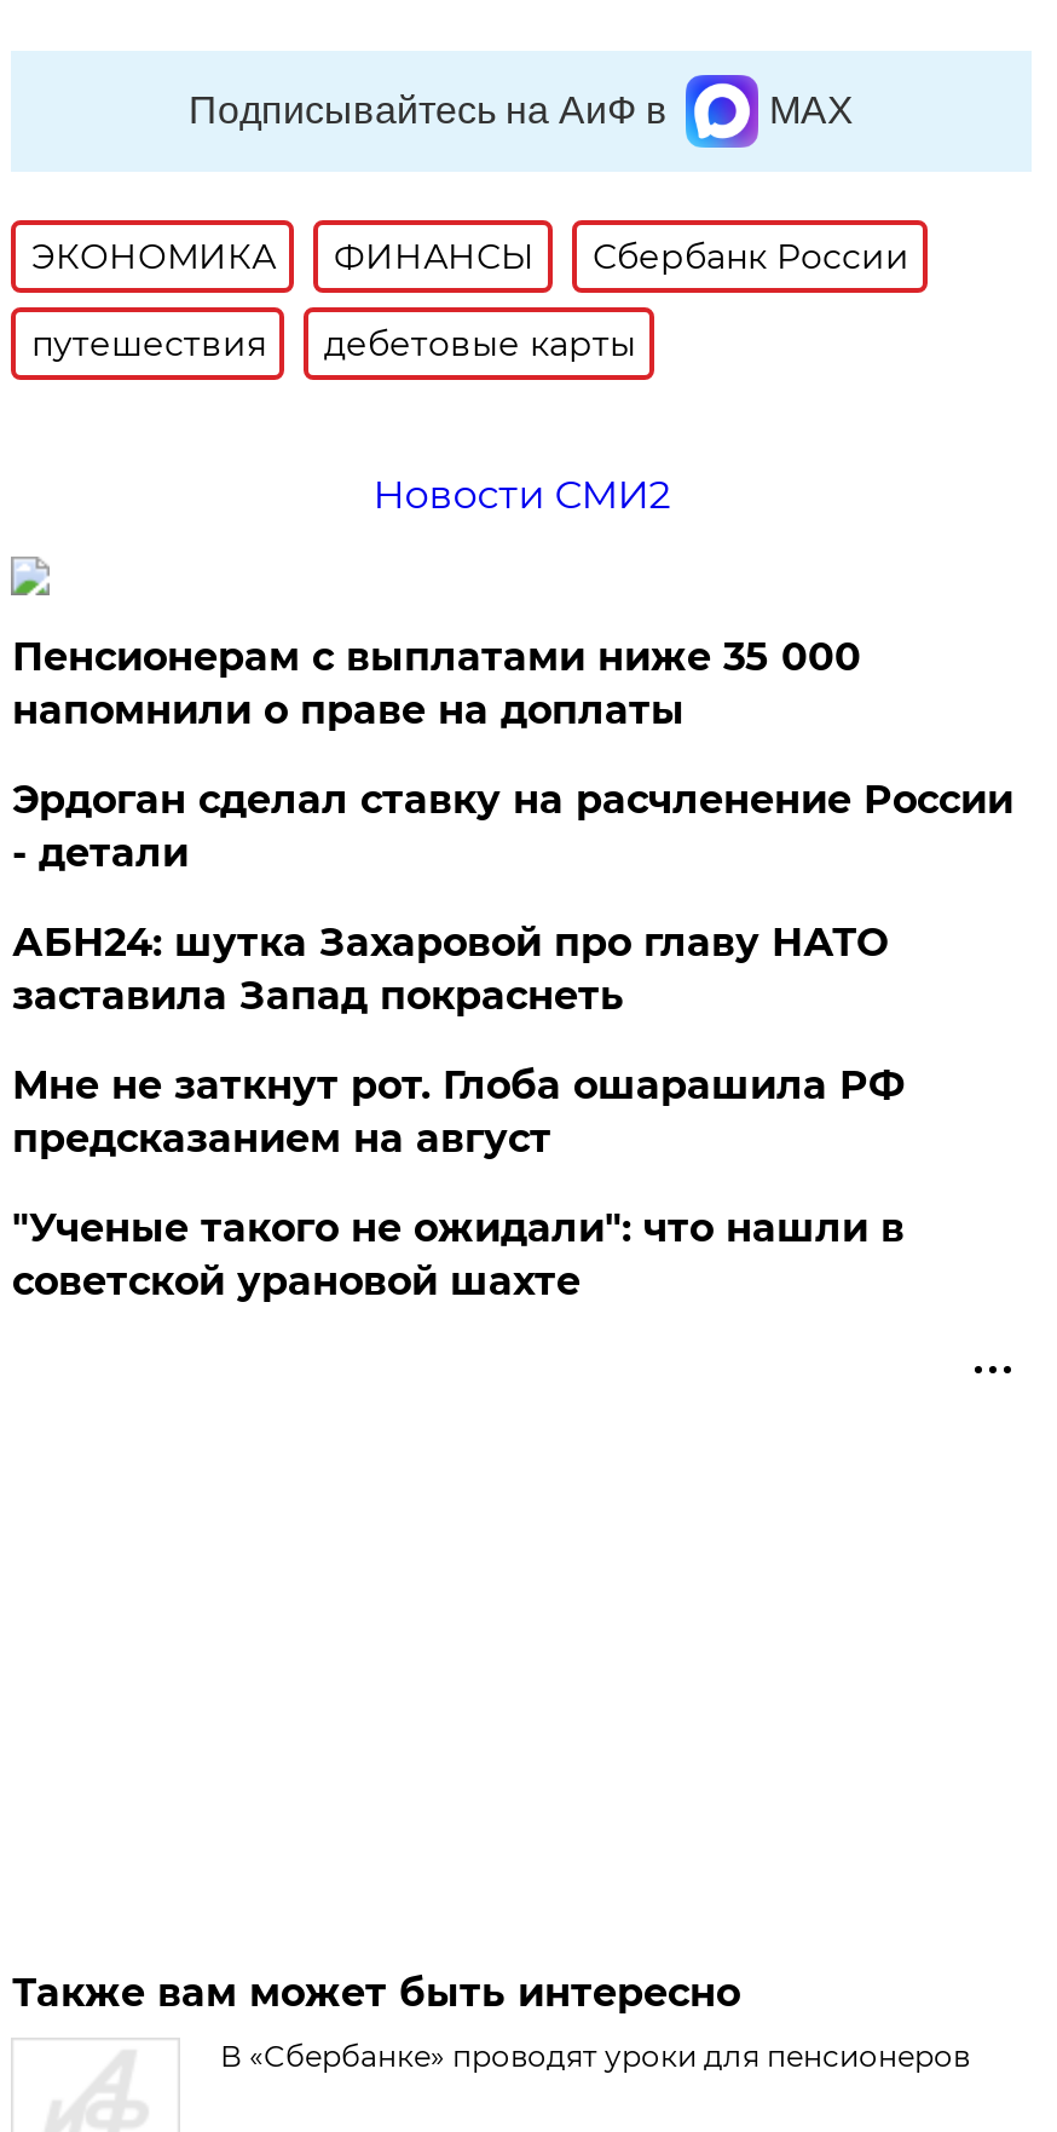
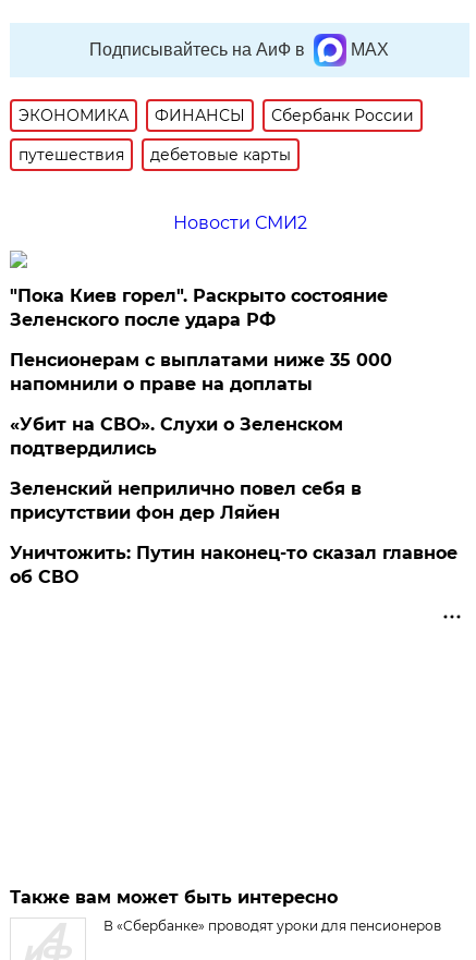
none -> [10,285,388,330] "Пока Киев горел". Раскрыто состояние | Зеленского после удара РФ
moved [12,634,861,733] -> [10,350,393,394]: Пенсионерам с выплатами ниже 35 000 | напомнили о праве на доплаты
[12,777,1013,1304] Эрдоган сделал ставку на расчленение России | - детали | АБН24: шутка Захаровой про главу НАТО | заставила Запад покраснеть | Мне не заткнут рот. Глоба ошарашила РФ | предсказанием на август | "Ученые такого не ожидали": что нашли в | советской урановой шахте -> [10,414,458,587] «Убит на СВО». Слухи о Зеленском | подтвердились | Зеленский неприлично повел cебя в | присутствии фон дер Ляйен | Уничтожить: Путин наконец-то сказал главное | об СВО

